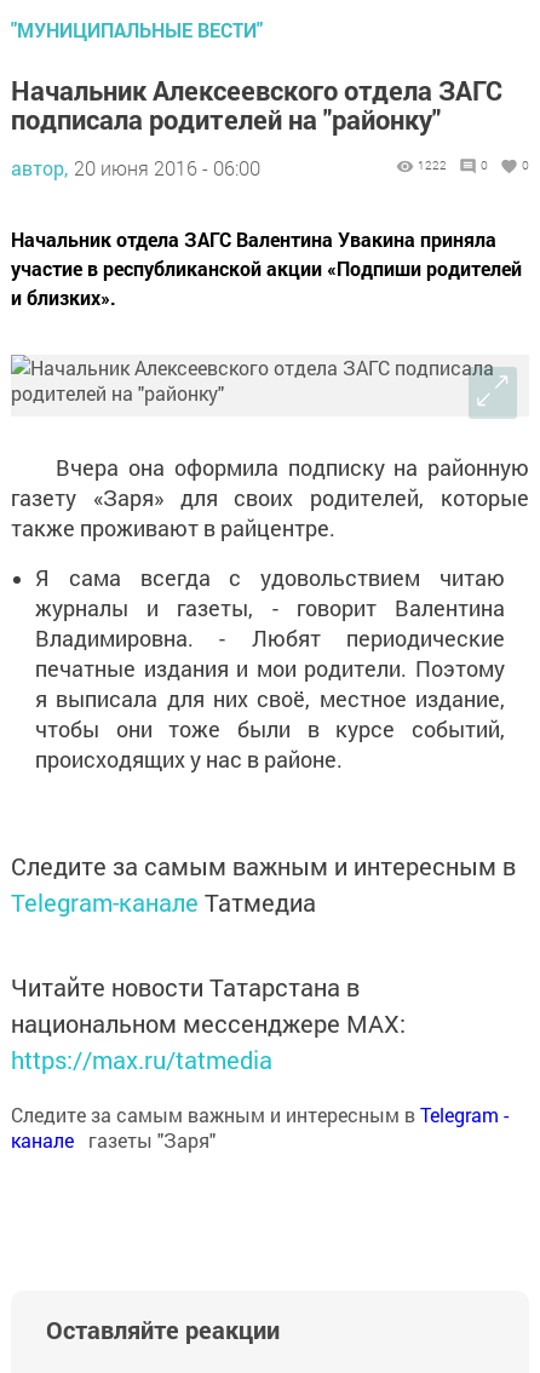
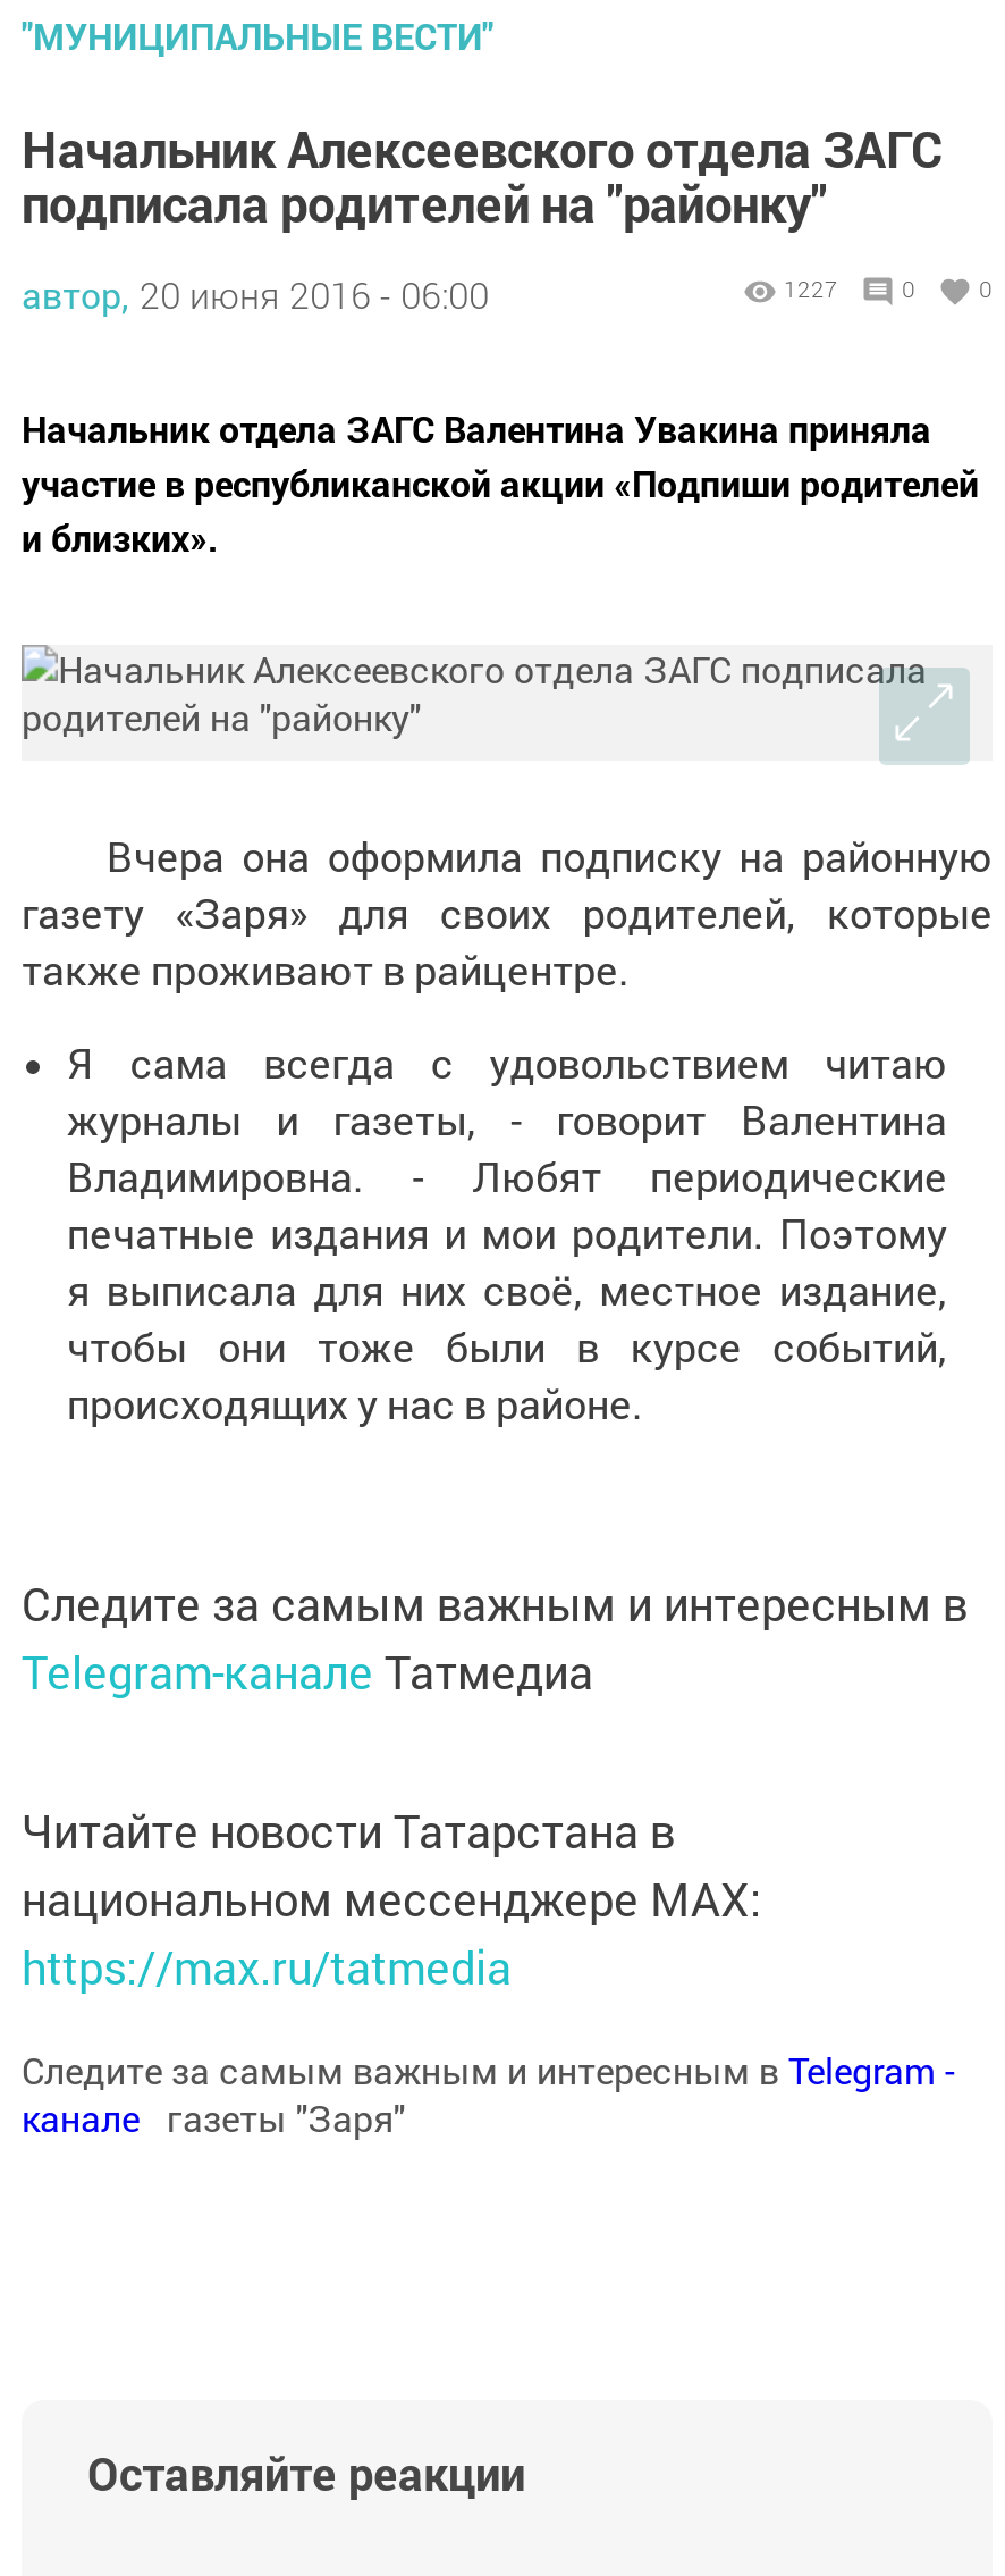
[418,158,447,174] 1222 -> [784,275,838,305] 1227

